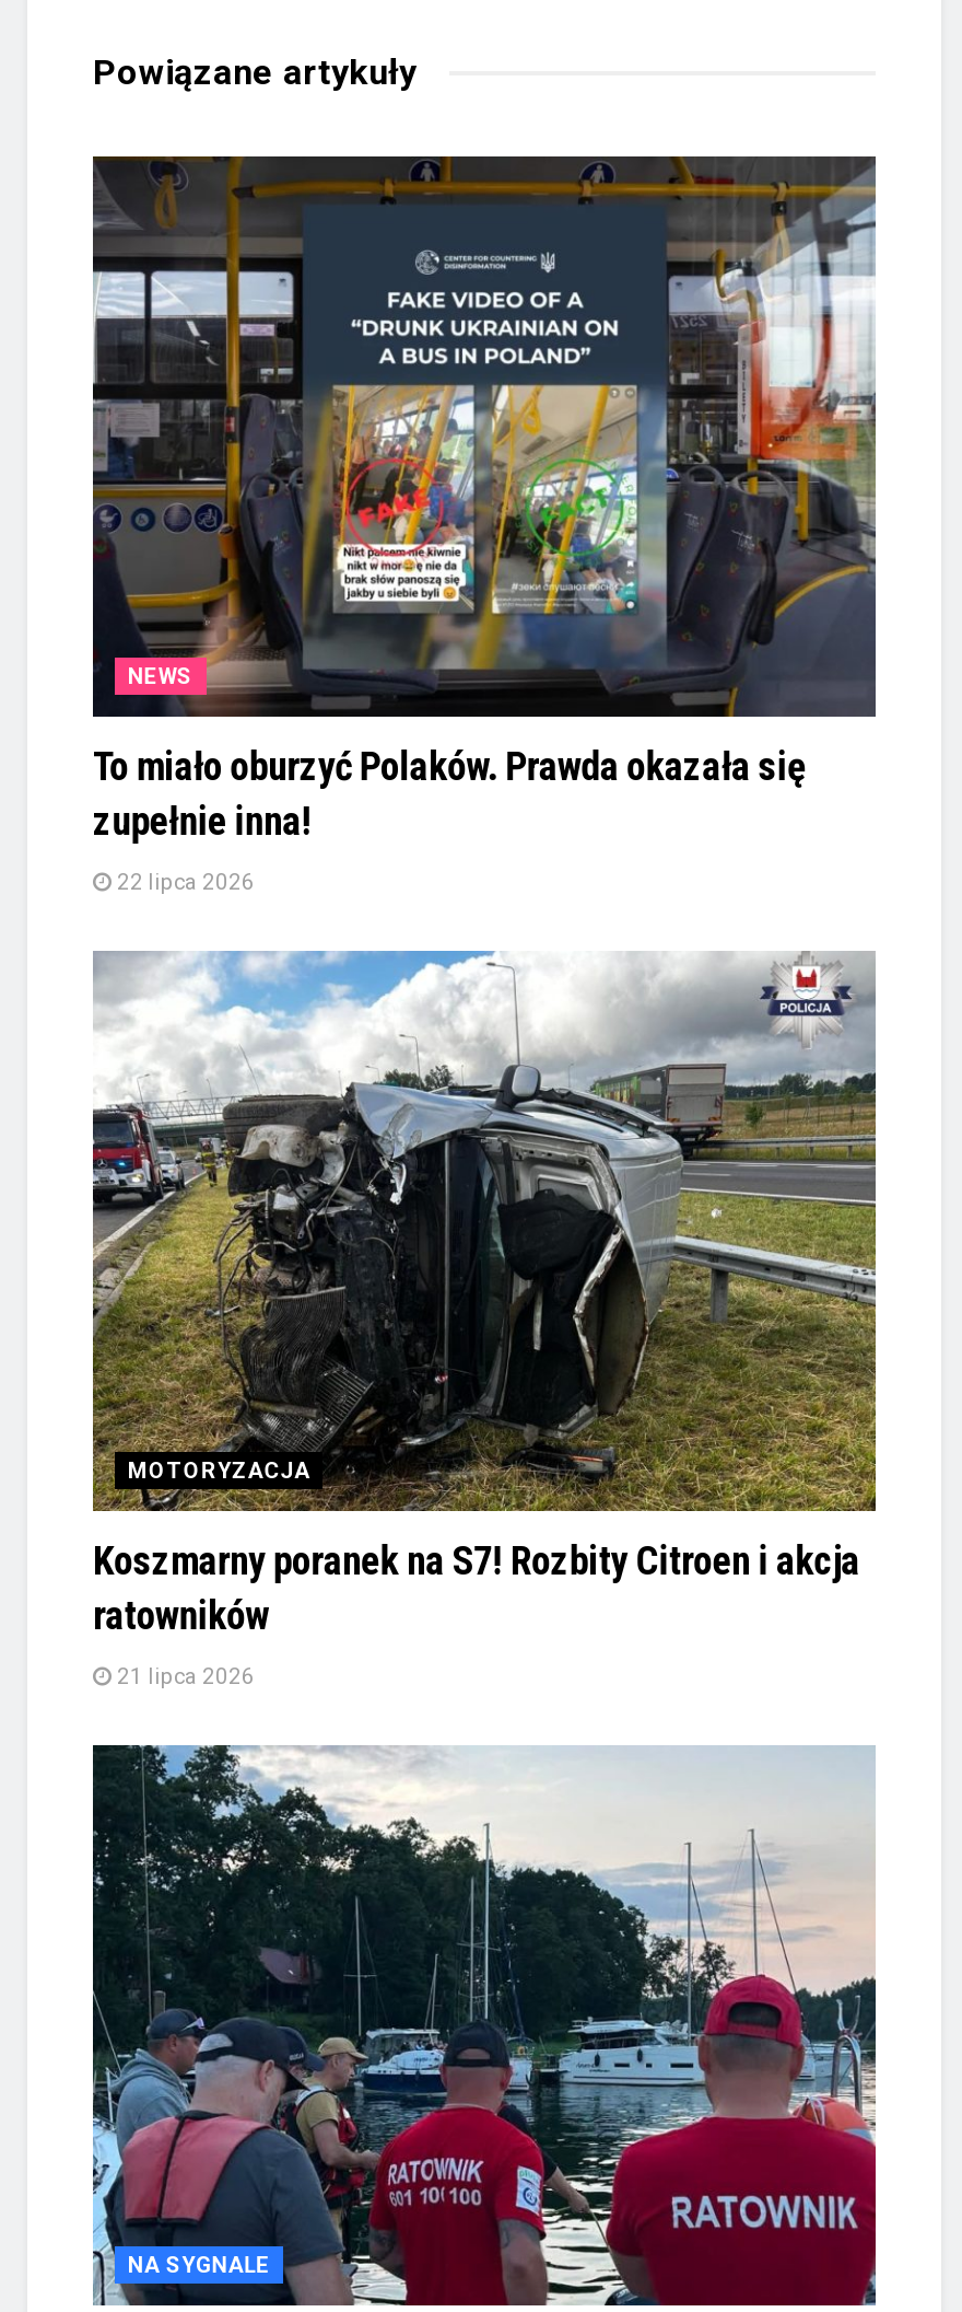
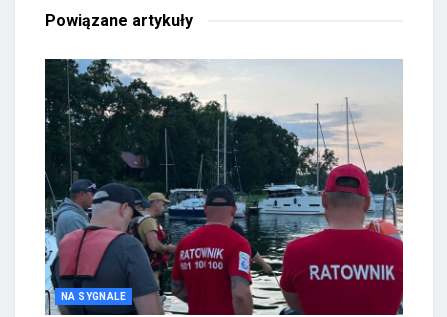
[91,154,878,895] [image] | NEWS | To miało oburzyć Polaków. Prawda okazała się | zupełnie inna! | 22 lipca 2026 -> none
[91,949,878,1689] [image] | MOTORYZACJA | Koszmarny poranek na S7! Rozbity Citroen i akcja | ratowników | 21 lipca 2026 -> none

